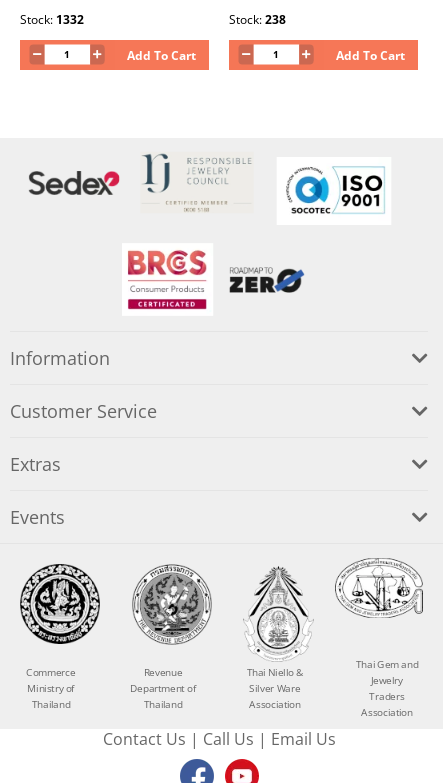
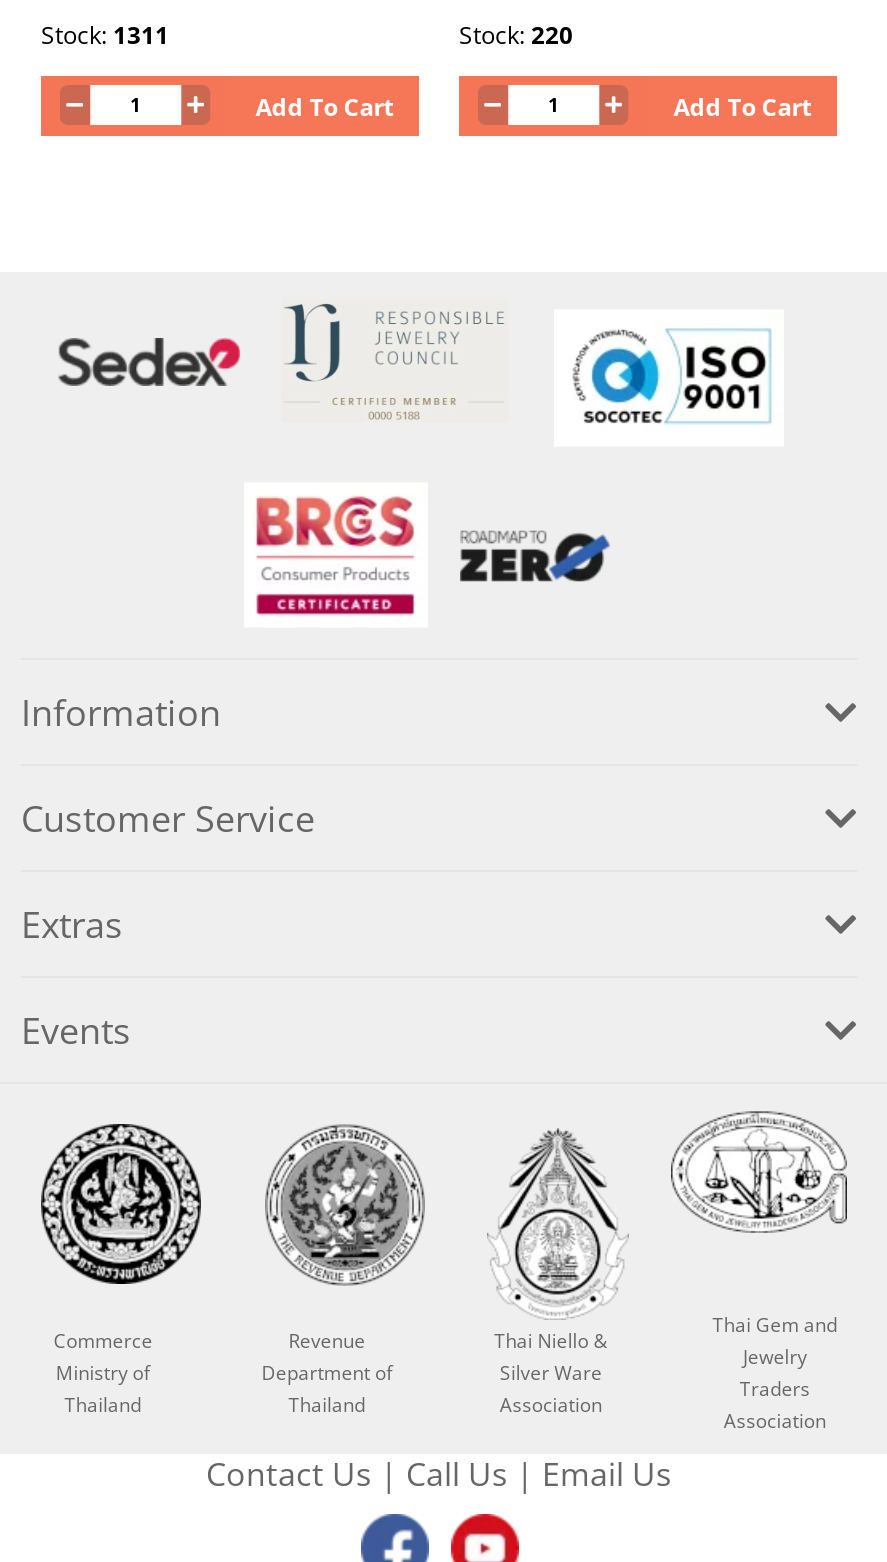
[20,11,84,28] Stock: 1332 -> [41,17,169,51] Stock: 1311
[229,11,286,28] Stock: 238 -> [459,17,573,51] Stock: 220

